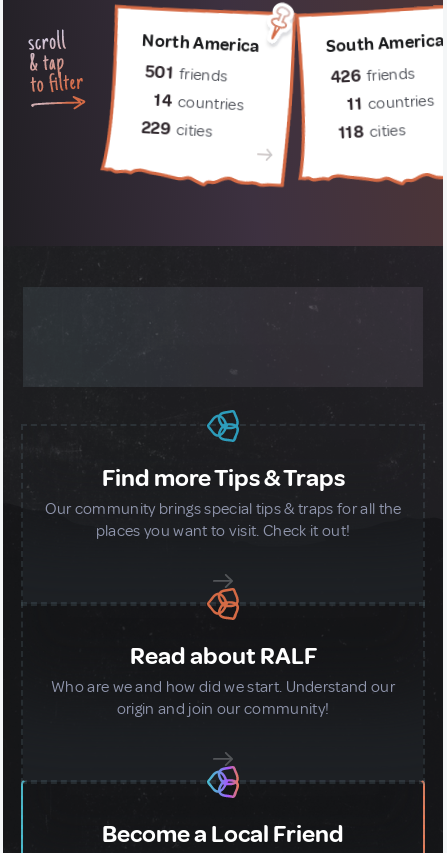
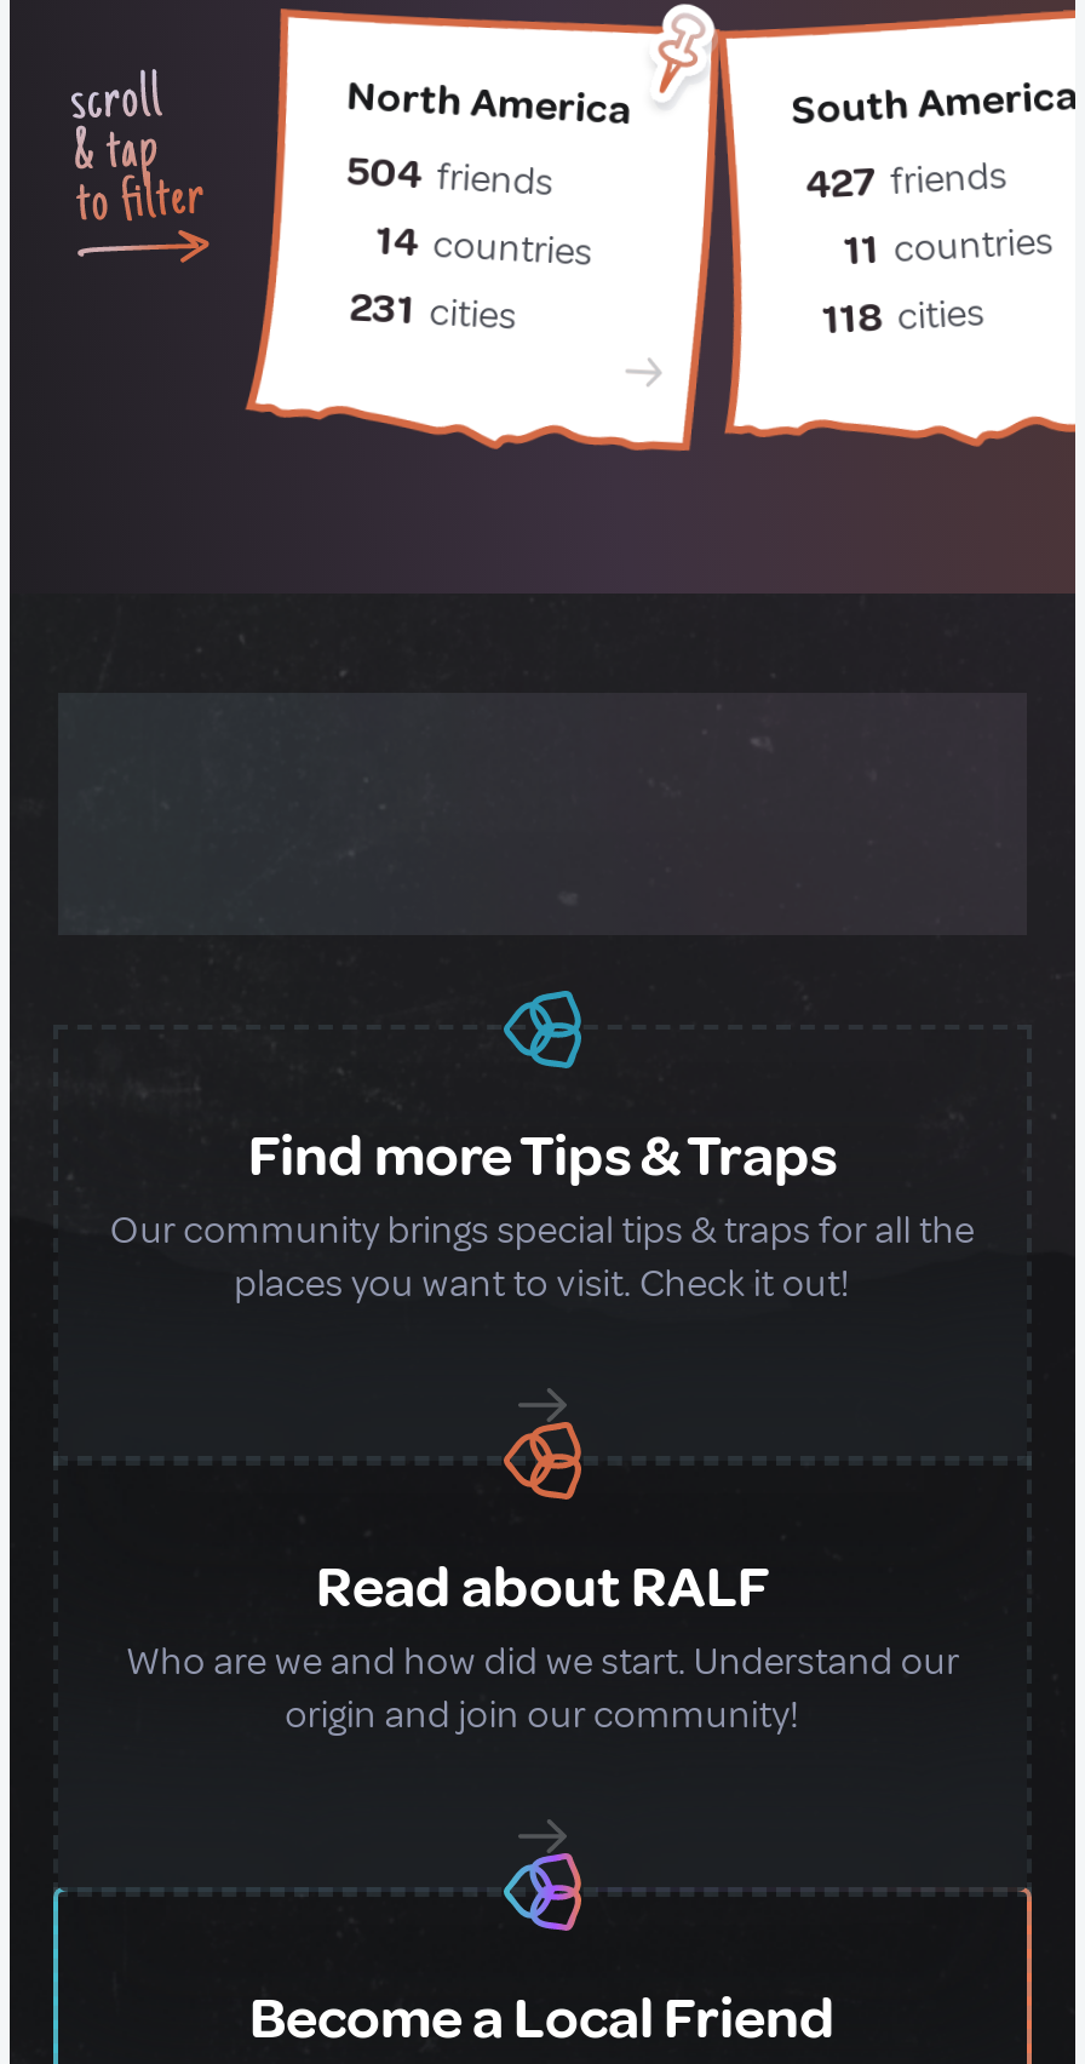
[145,61,228,86] 501 friends -> [346,146,555,207] 504 friends
[330,64,415,88] 426 friends -> [804,152,1008,211] 427 friends
[141,117,213,142] 229 cities -> [349,281,518,341] 231 cities

